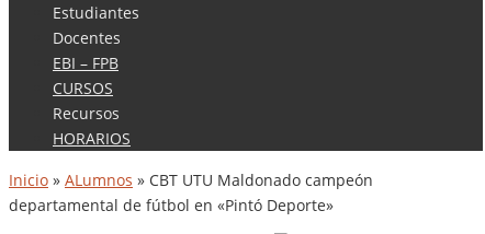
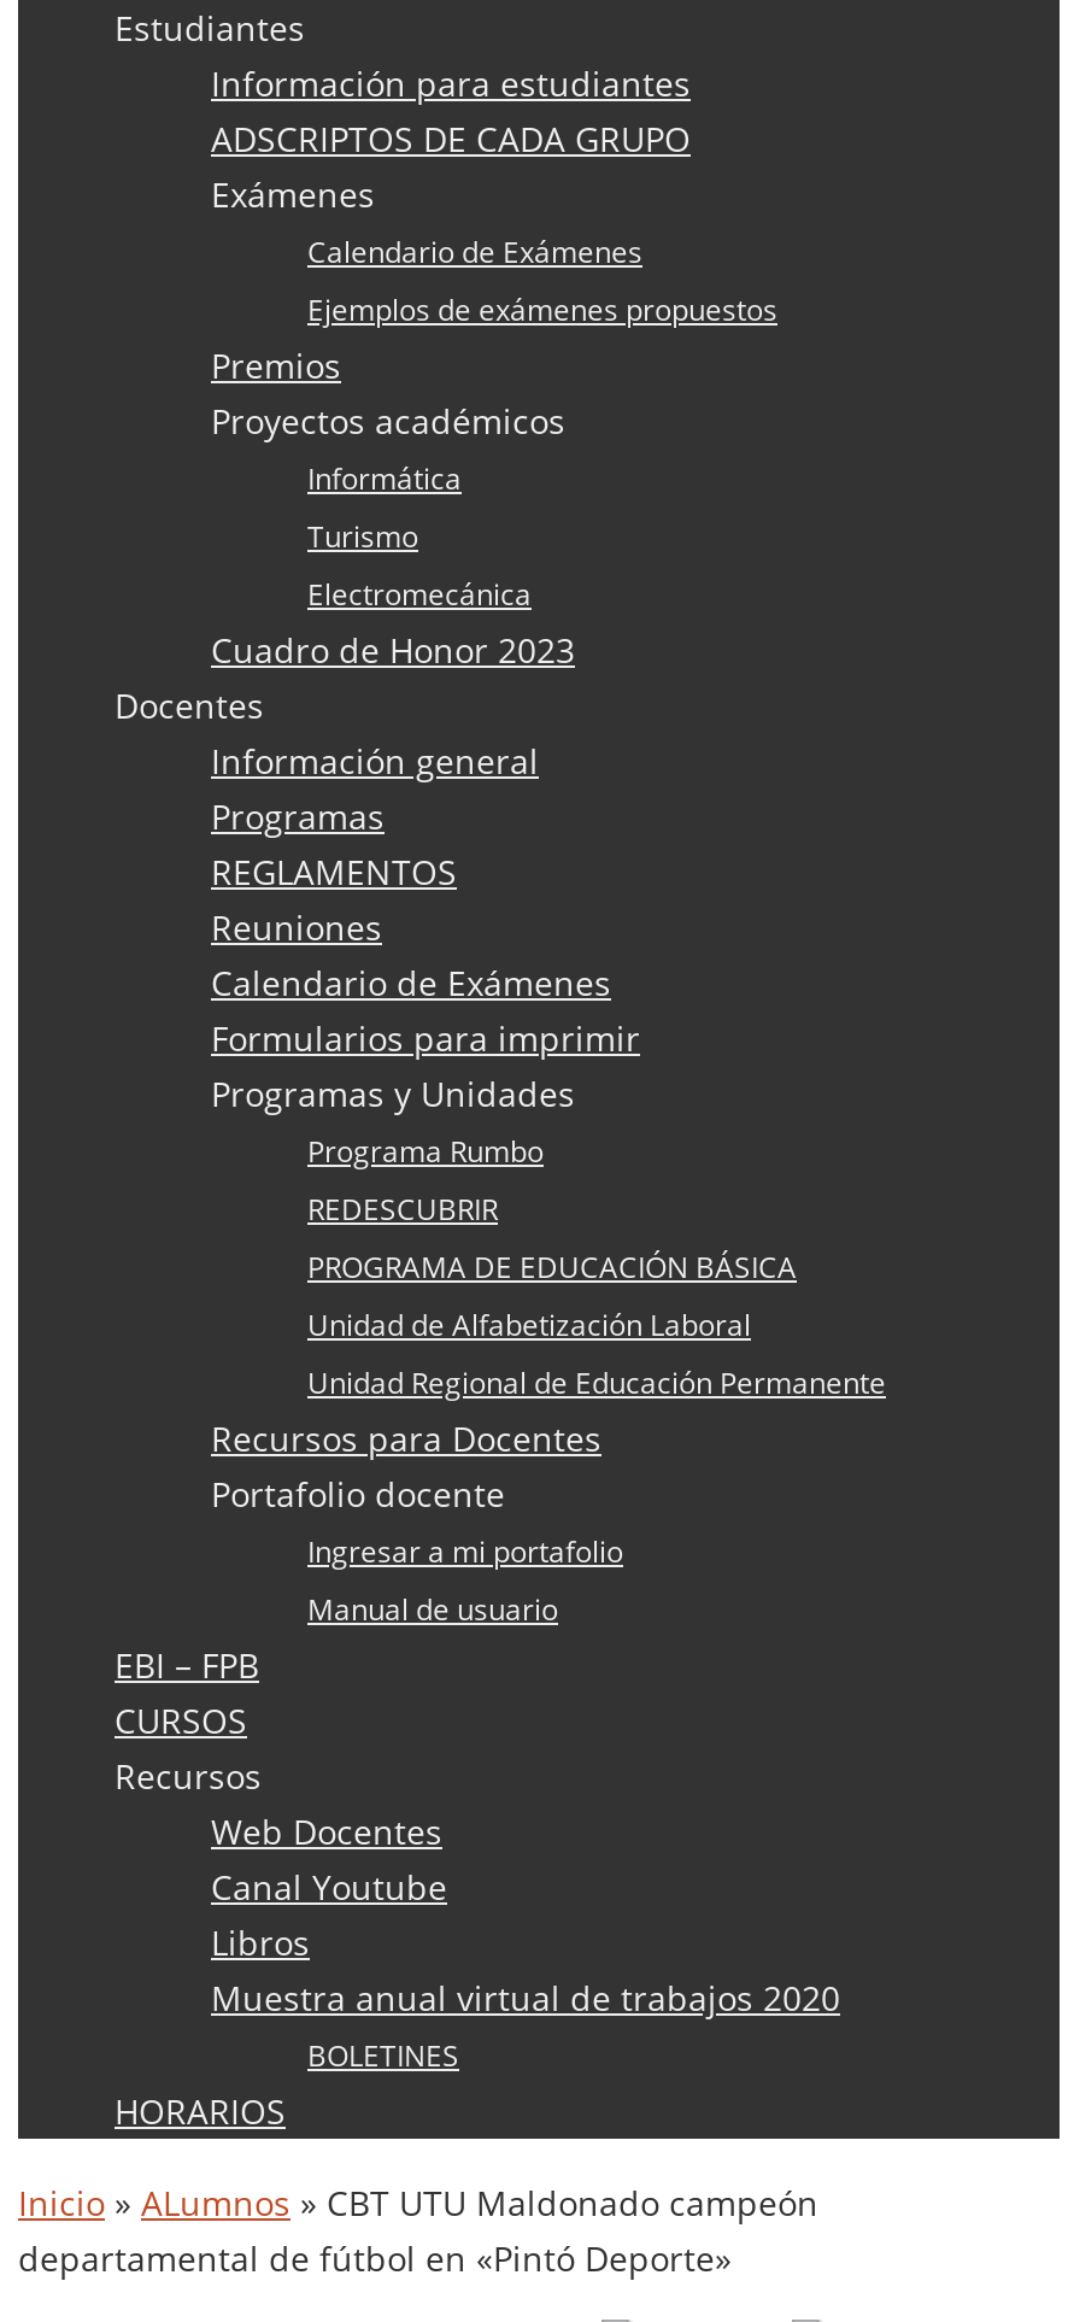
none -> [211,60,777,673] Información para estudiantes | ADSCRIPTOS DE CADA GRUPO | Exámenes | Calendario de Exámenes | Ejemplos de exámenes propuestos | Premios | Proyectos académicos | Informática | Turismo | Electromecánica | Cuadro de Honor 2023
none -> [211,738,886,1630] Información general | Programas | REGLAMENTOS | Reuniones | Calendario de Exámenes | Formularios para imprimir | Programas y Unidades | Programa Rumbo | REDESCUBRIR | PROGRAMA DE EDUCACIÓN BÁSICA | Unidad de Alfabetización Laboral | Unidad Regional de Educación Permanente | Recursos para Docentes | Portafolio docente | Ingresar a mi portafolio | Manual de usuario
none -> [211,1808,840,2076] Web Docentes | Canal Youtube | Libros | Muestra anual virtual de trabajos 2020 | BOLETINES

